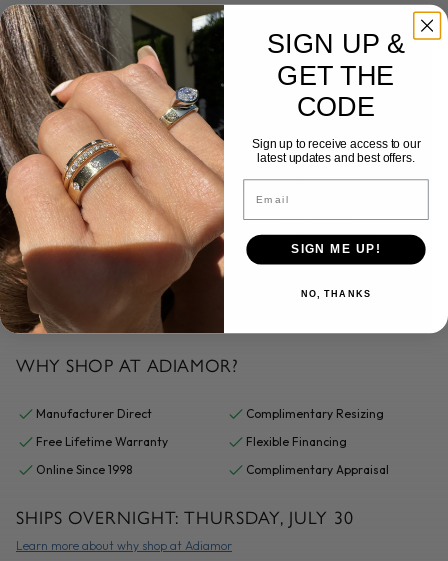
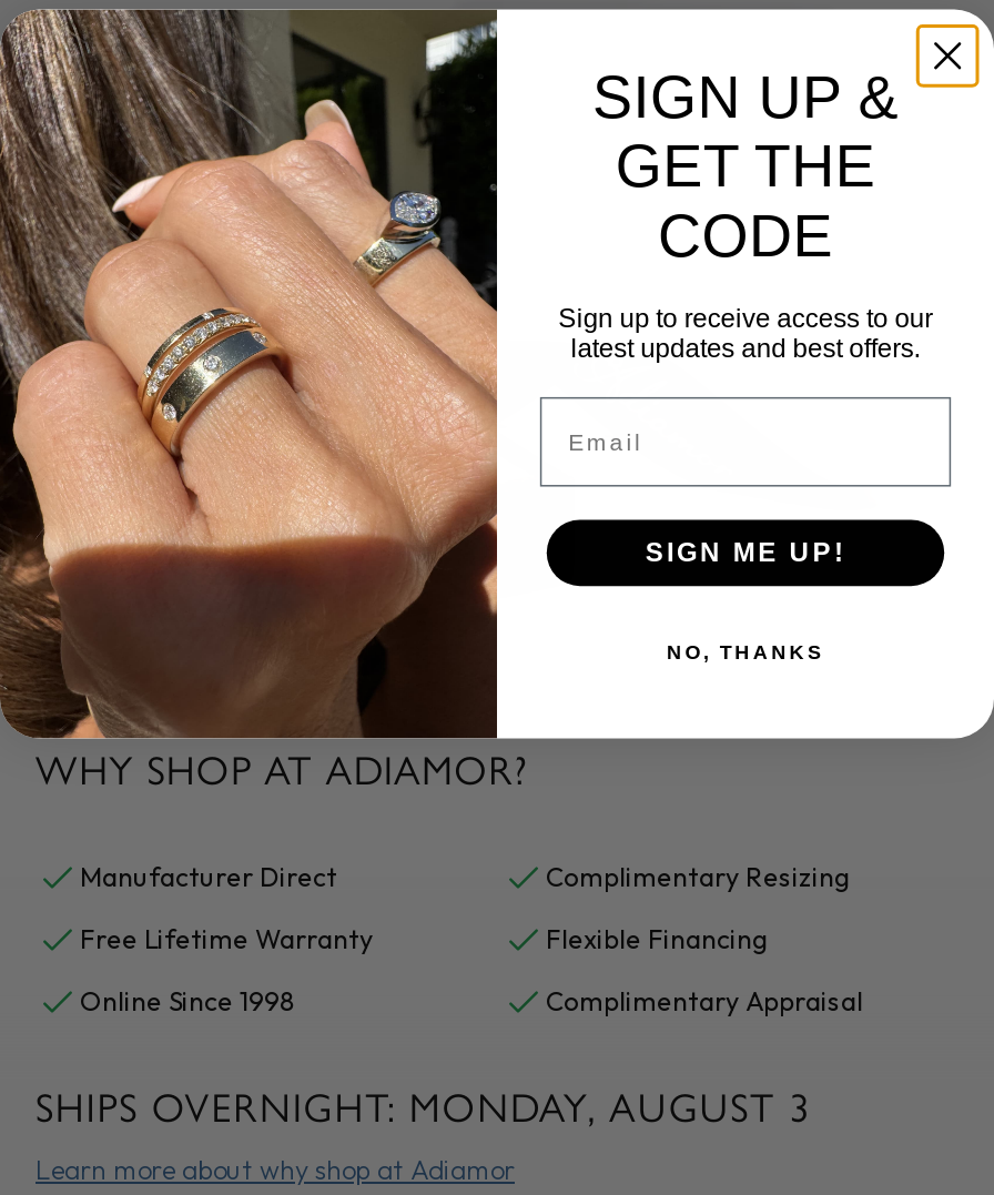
[16,507,354,529] SHIPS OVERNIGHT: THURSDAY, JULY 30 -> [35,1084,811,1132] SHIPS OVERNIGHT: MONDAY, AUGUST 3

